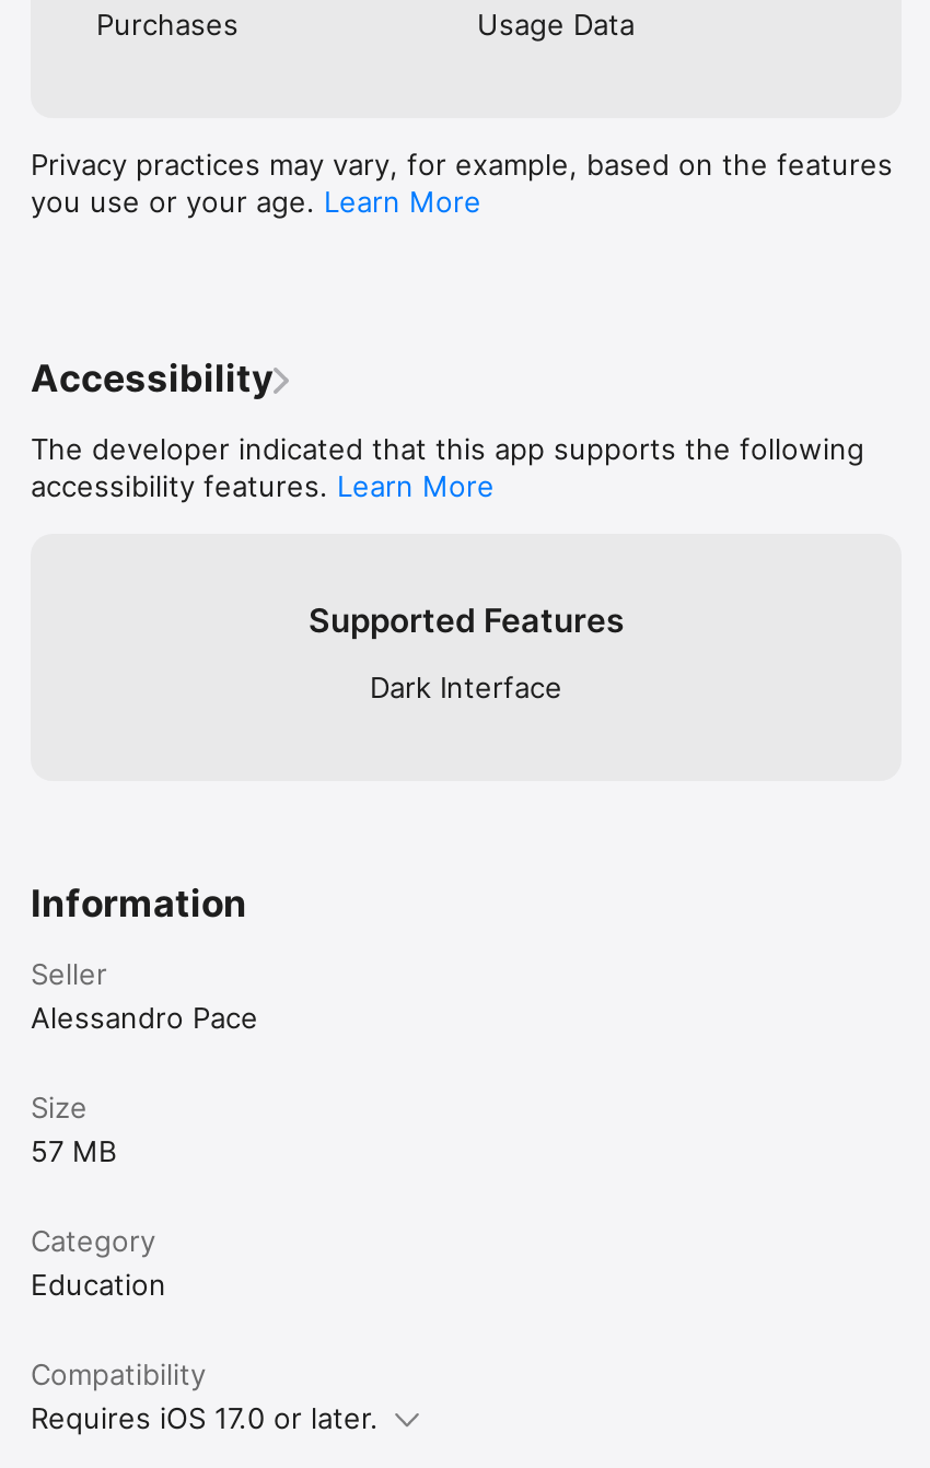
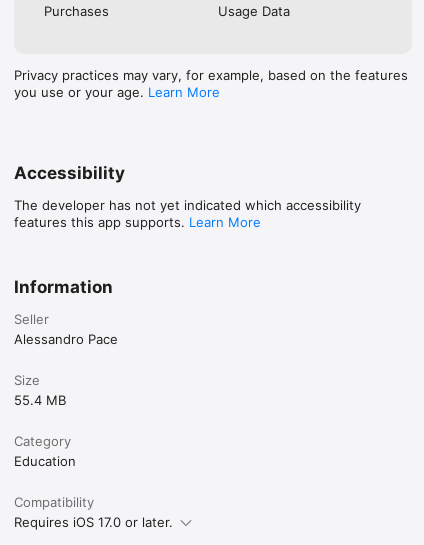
[31,431,864,705] The developer indicated that this app supports the following | accessibility features. Learn More | Supported Features | Dark Interface -> [14,197,361,230] The developer has not yet indicated which accessibility | features this app supports. Learn More
[31,1133,116,1168] 57 MB -> [14,392,66,408] 55.4 MB

